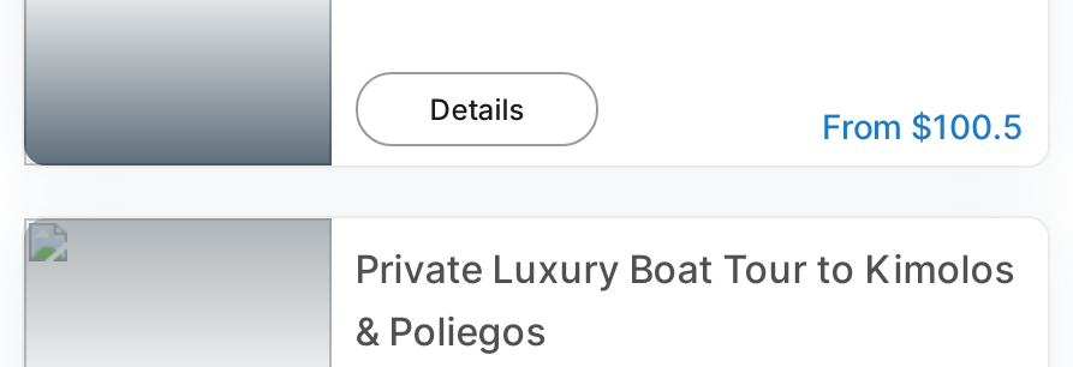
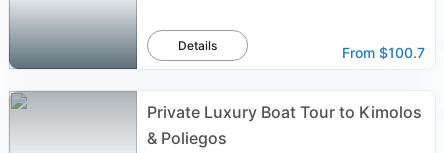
[822,106,1024,146] From $100.5 -> [342,44,425,61] From $100.7

